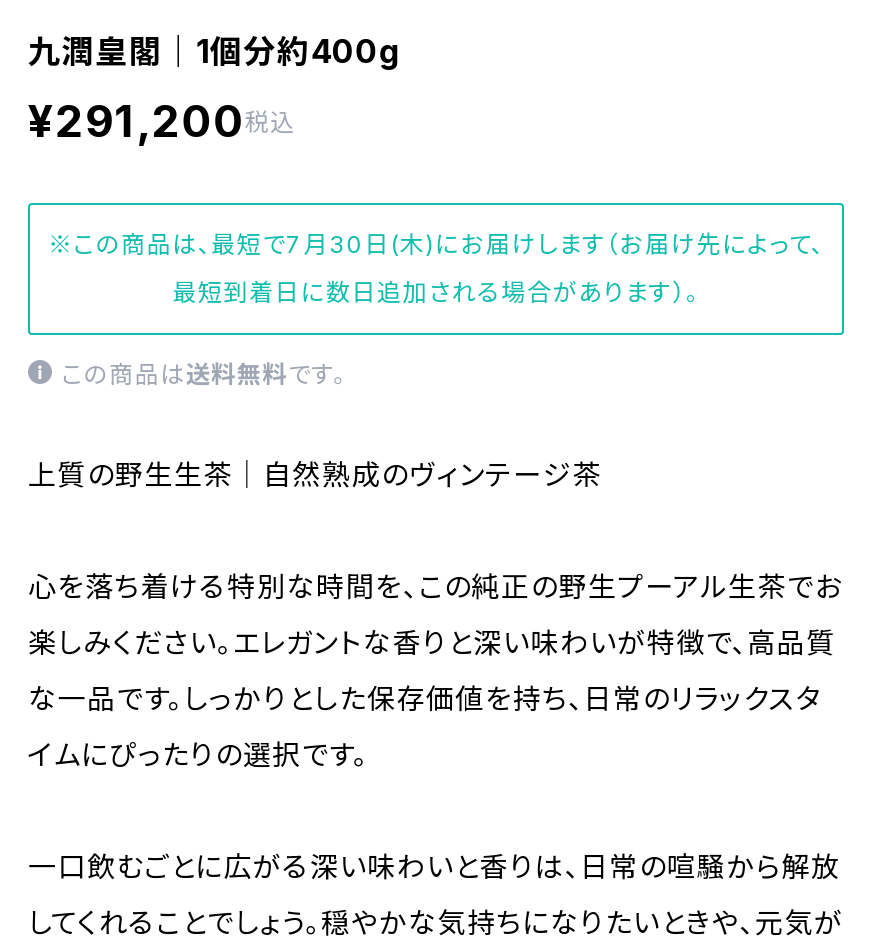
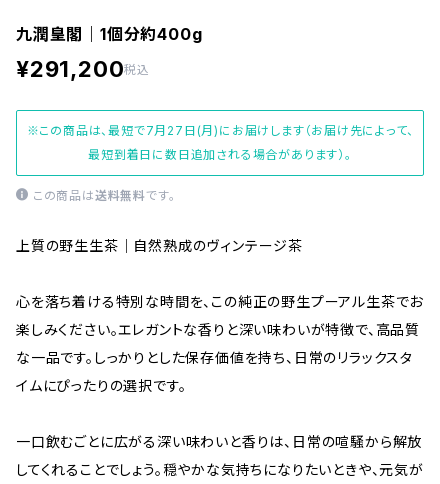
[48,229,824,259] ※この商品は、最短で7月30日(木)にお届けします（お届け先によって、 -> [26,123,413,138] ※この商品は、最短で7月27日(月)にお届けします（お届け先によって、

